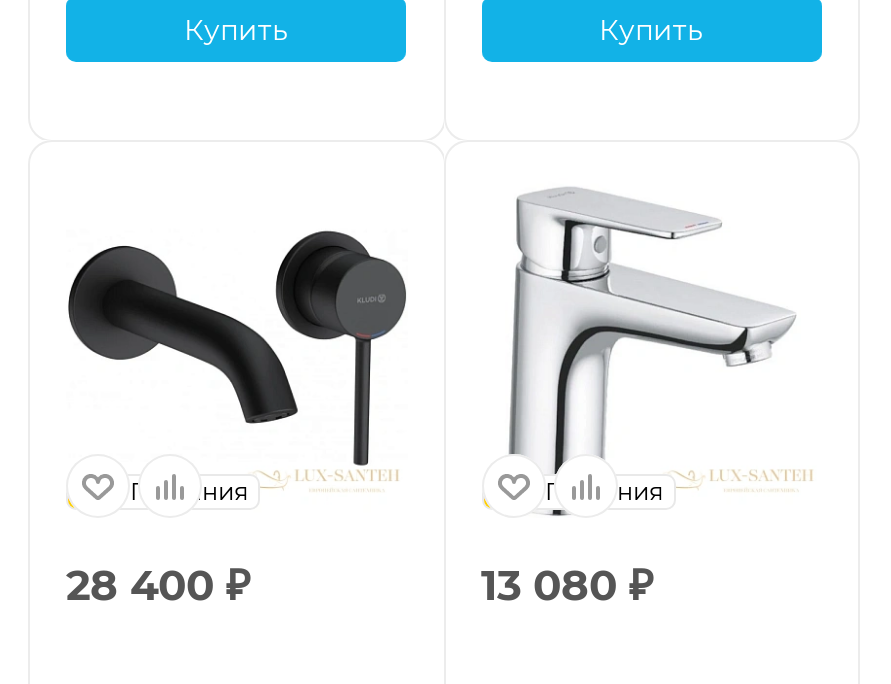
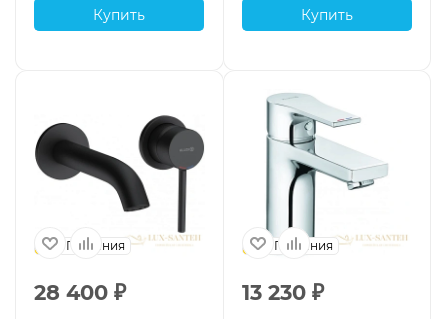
[508,194,796,472] [image] -> [256,98,397,236] [image]
[481,560,653,610] 13 080 ₽ -> [241,280,323,305] 13 230 ₽

